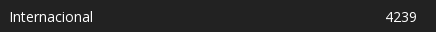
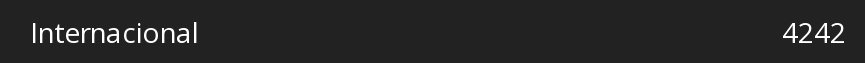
[385,7,417,26] 4239 -> [782,13,846,51] 4242

